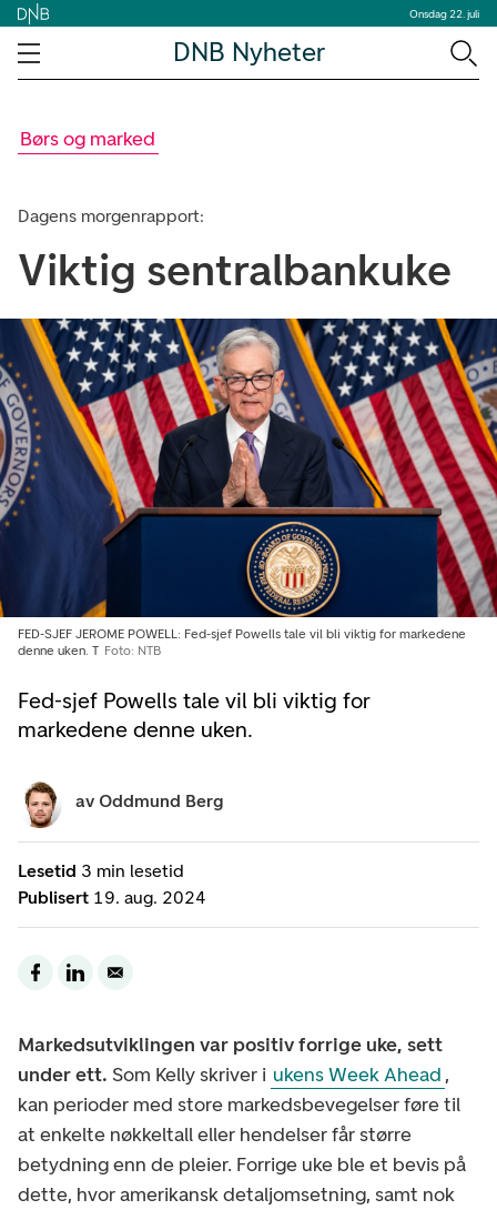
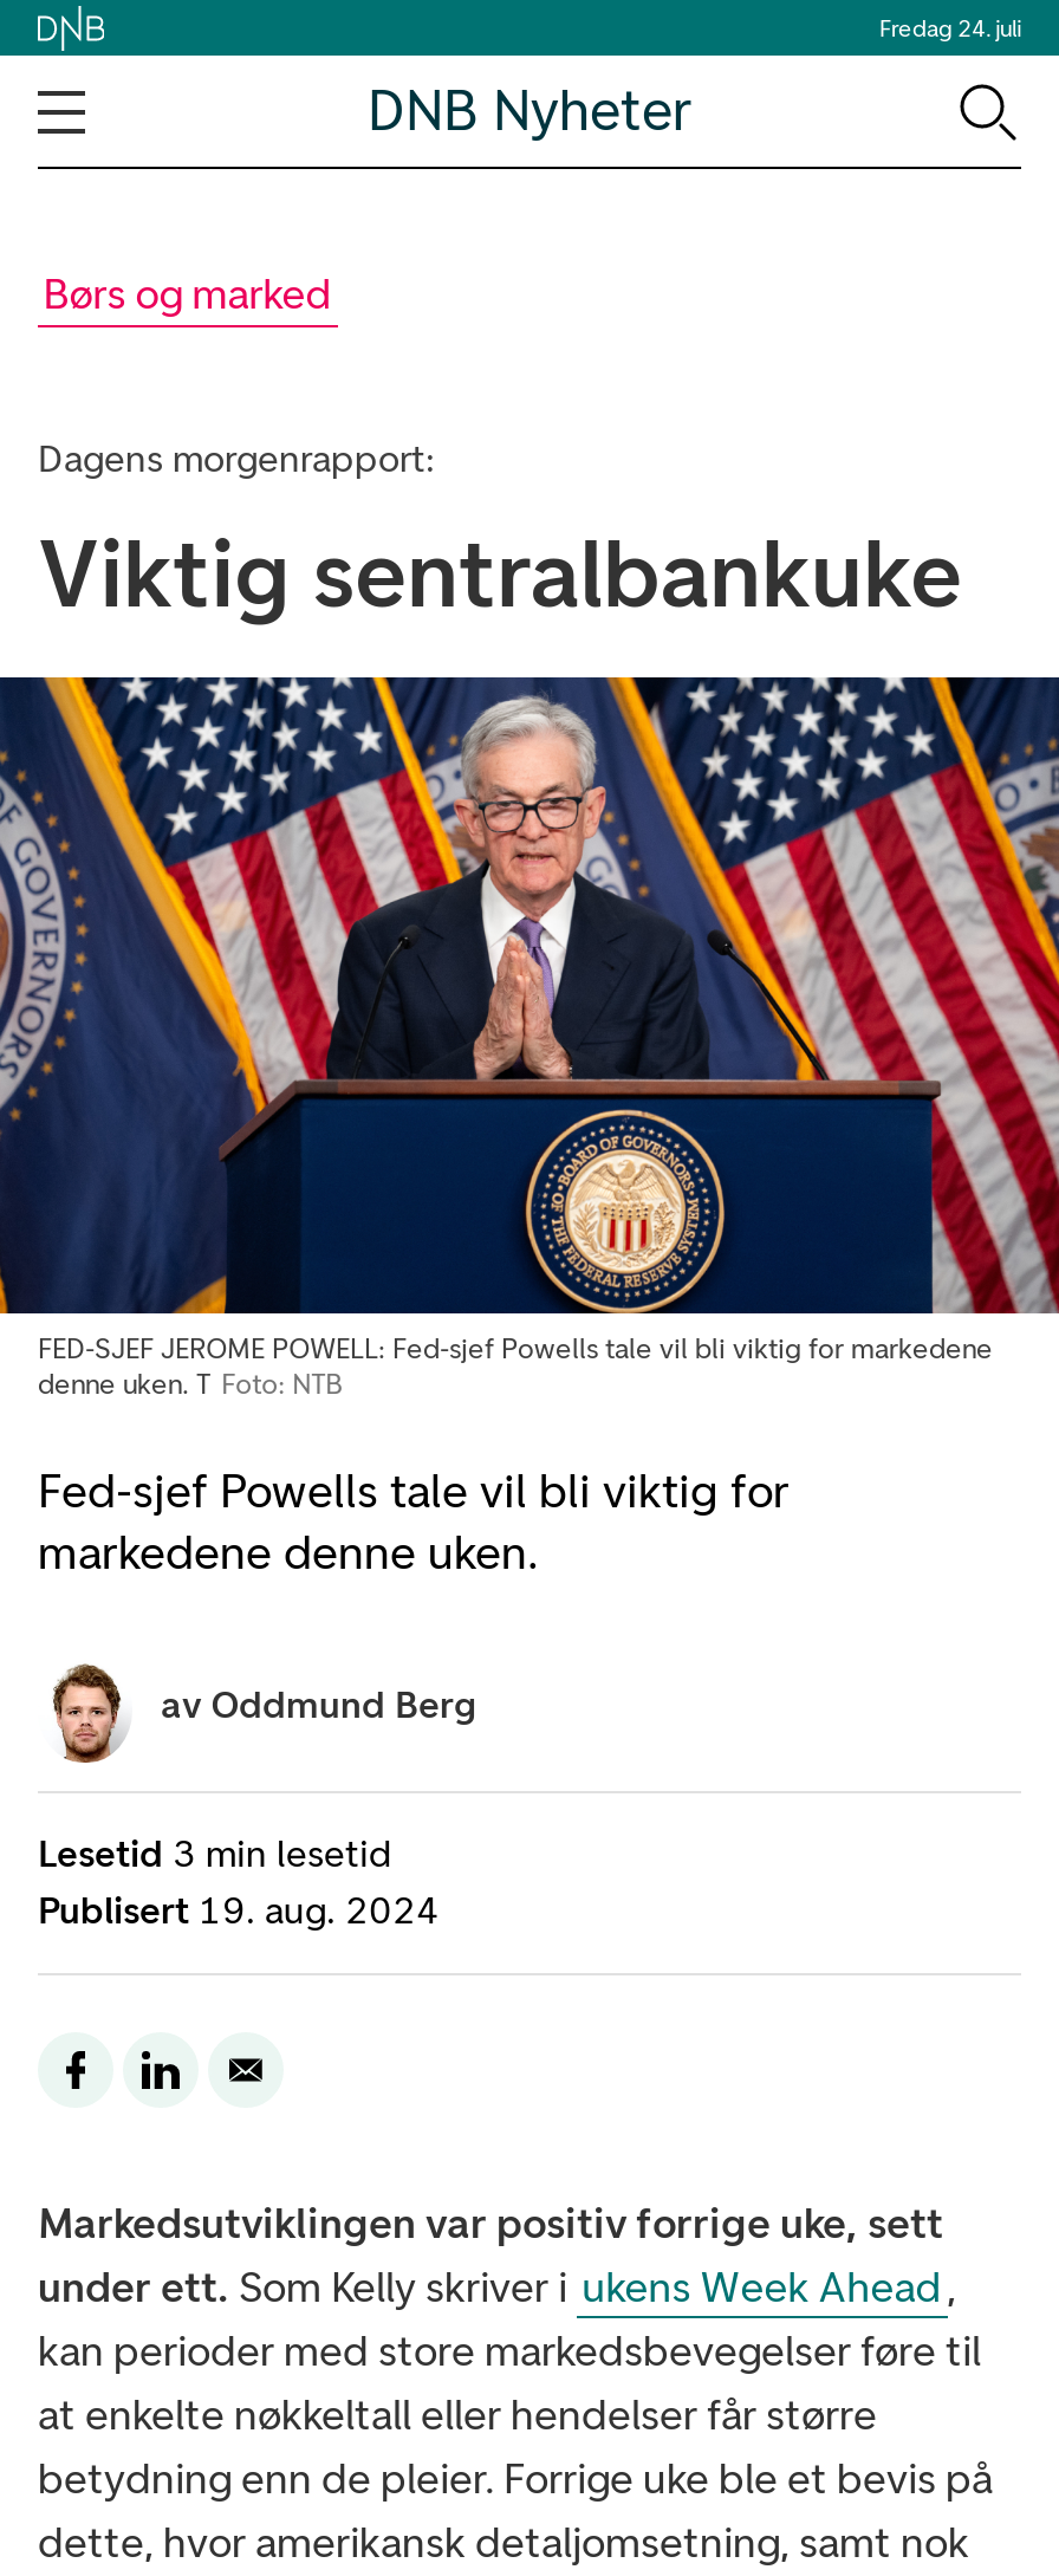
[409,6,479,21] Onsdag 22. juli -> [879,12,1021,43] Fredag 24. juli

